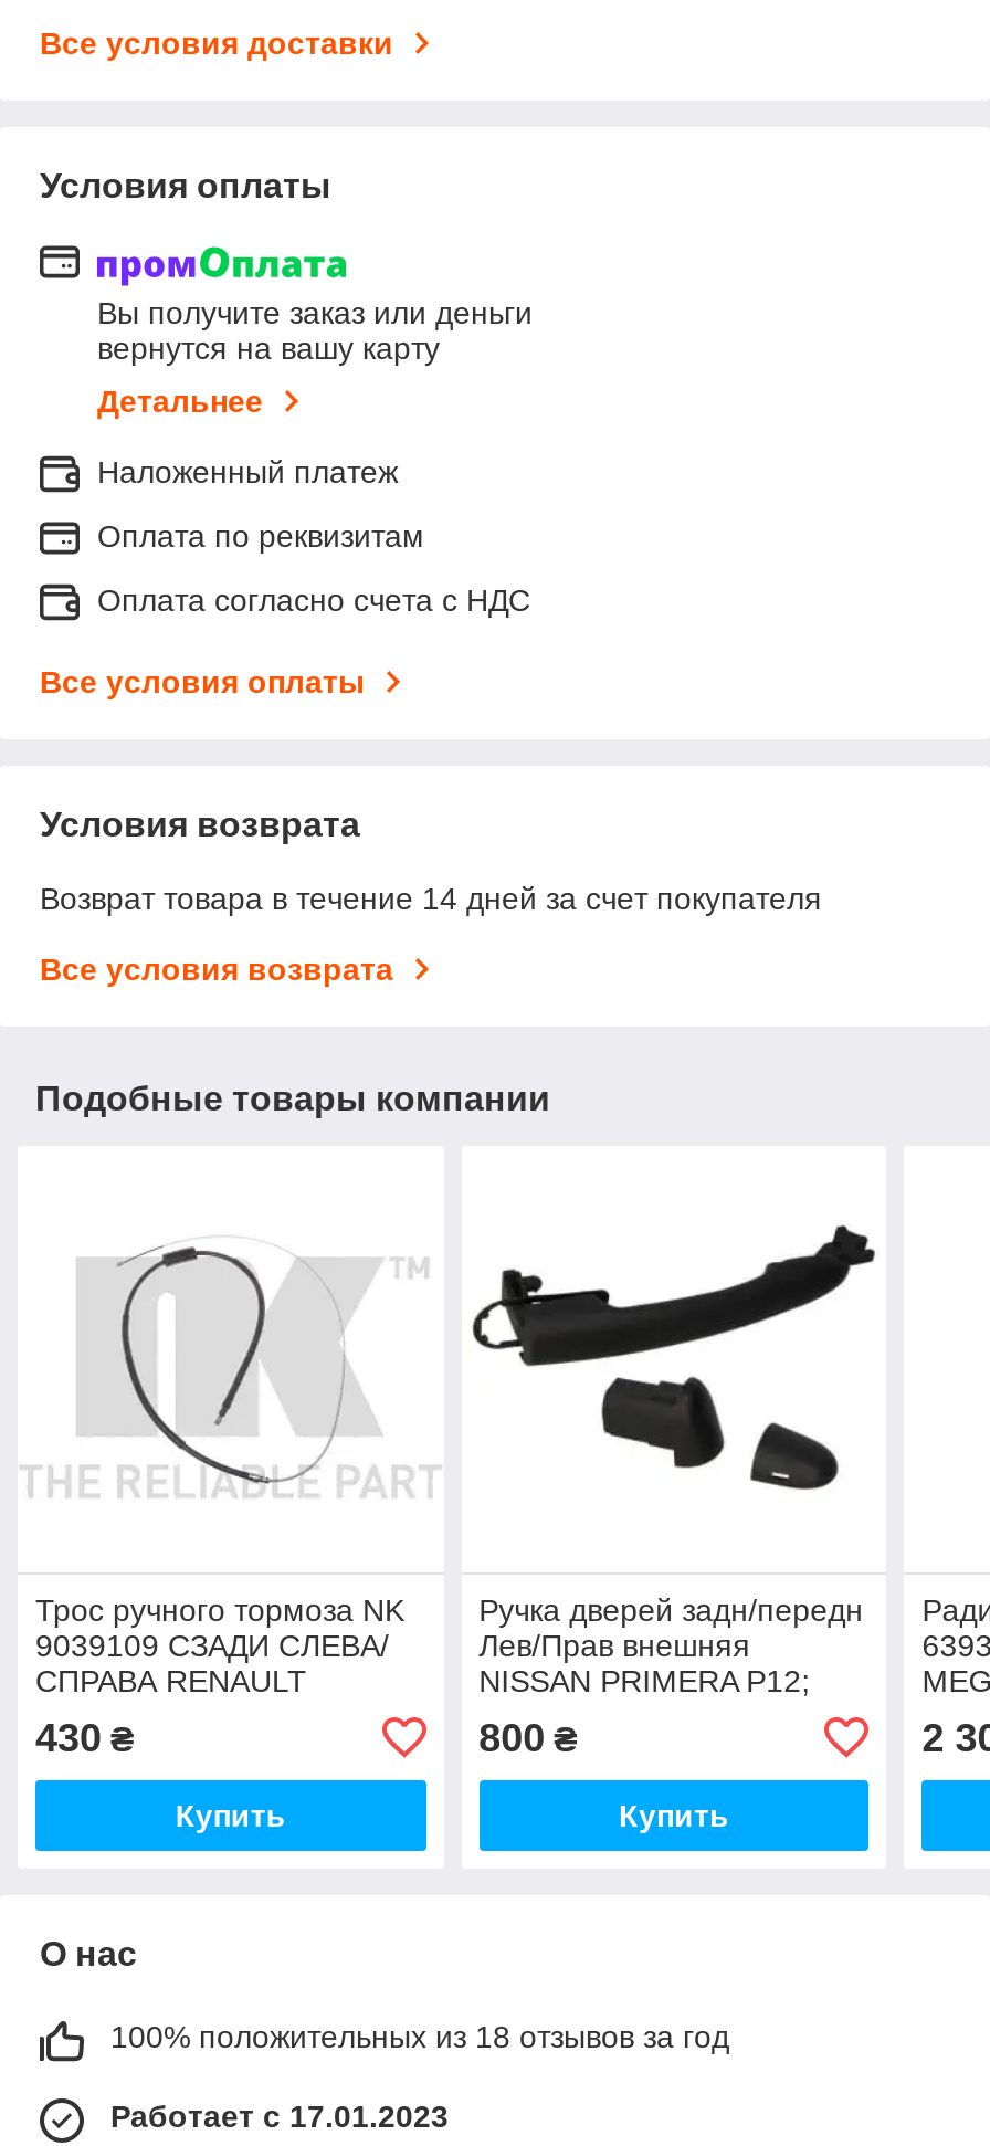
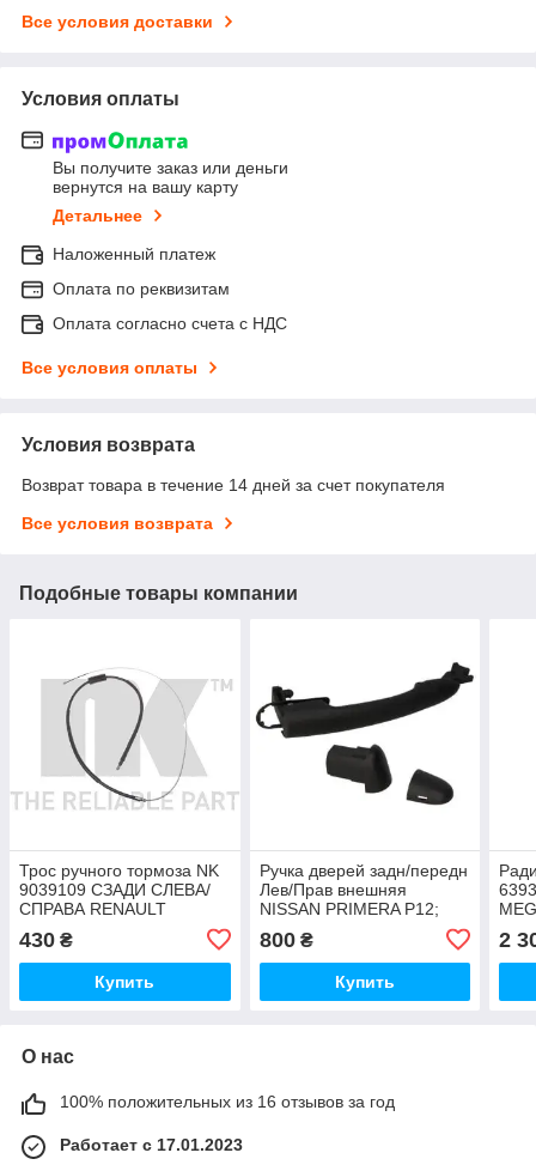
[110,2018,729,2054] 100% положительных из 18 отзывов за год -> [60,1092,395,1111] 100% положительных из 16 отзывов за год

